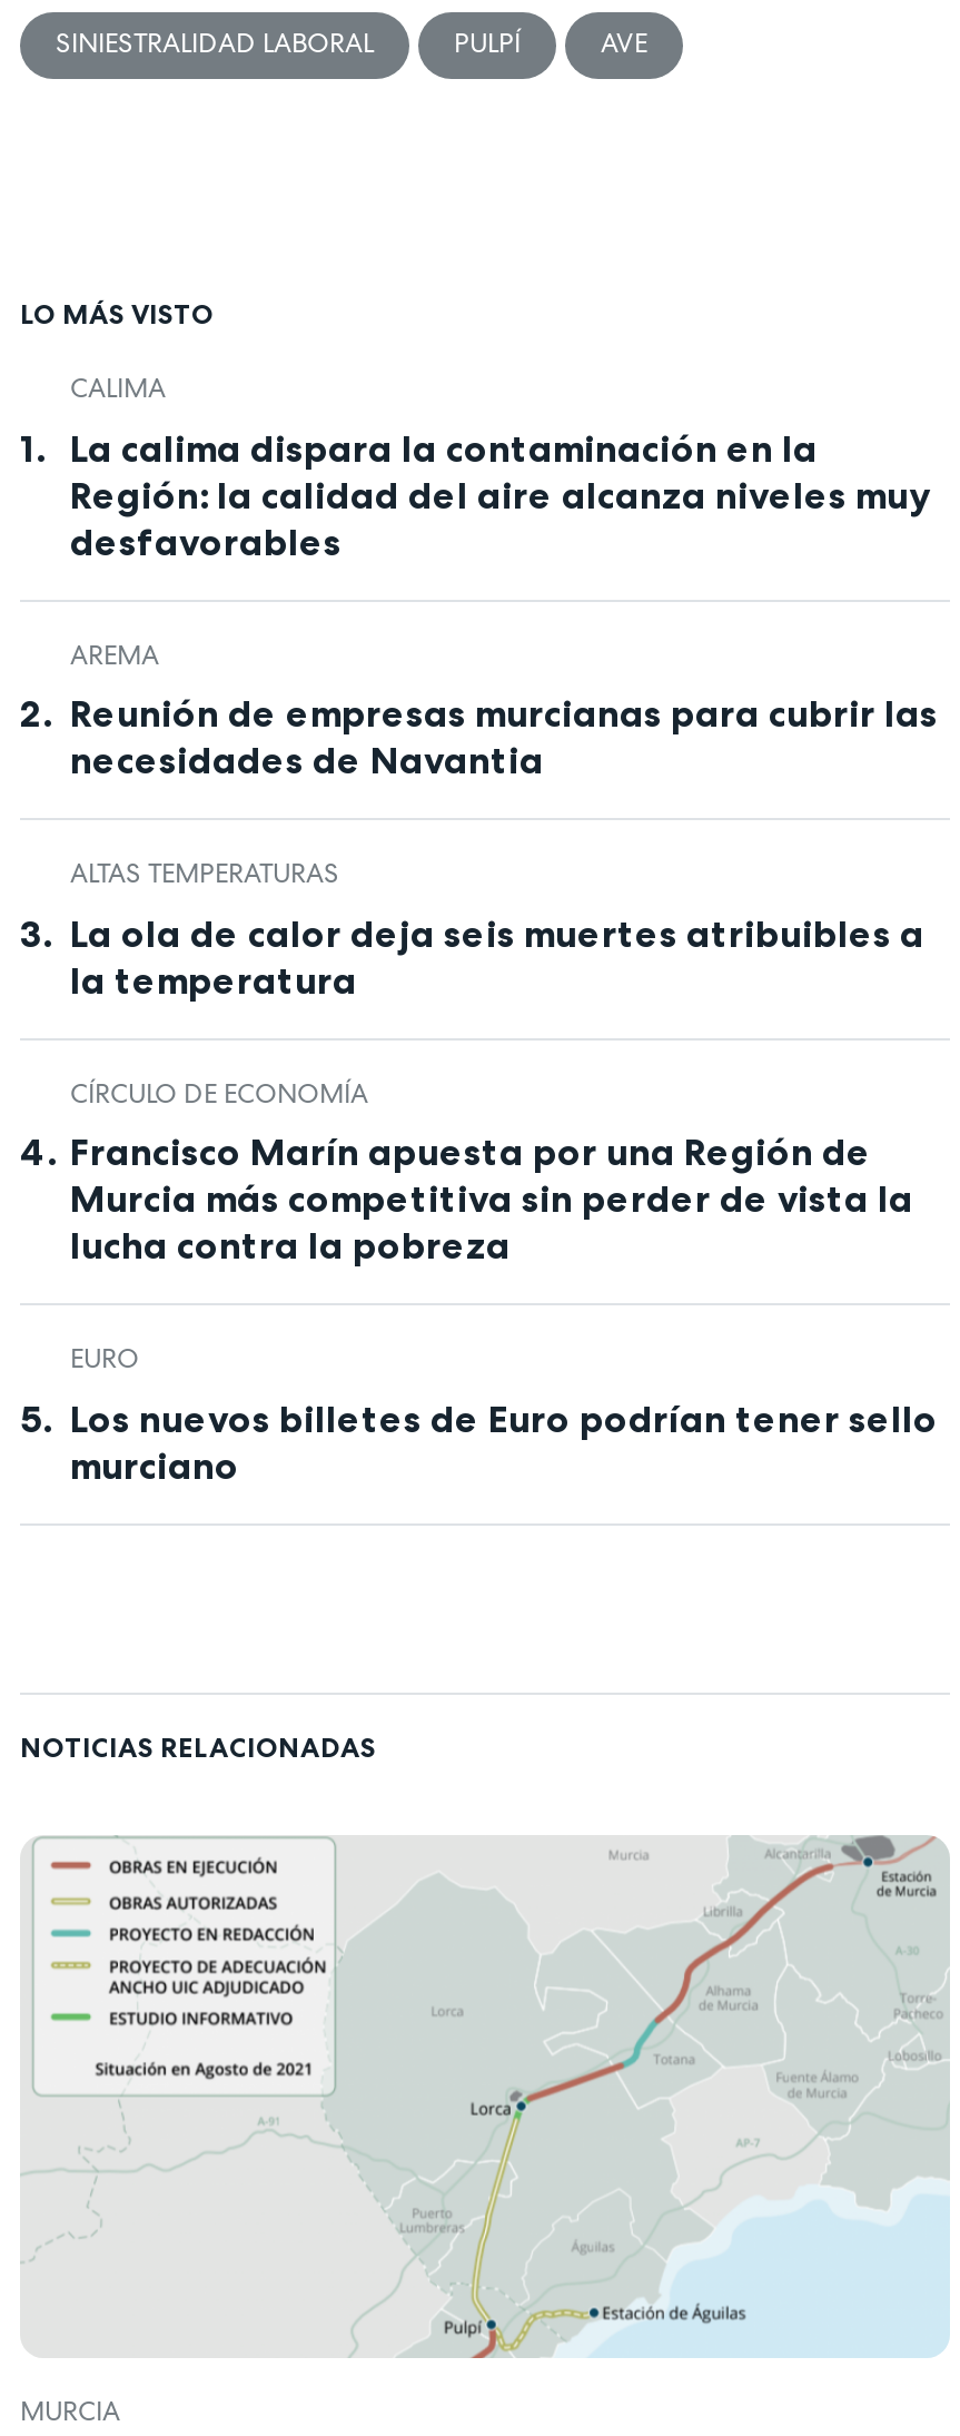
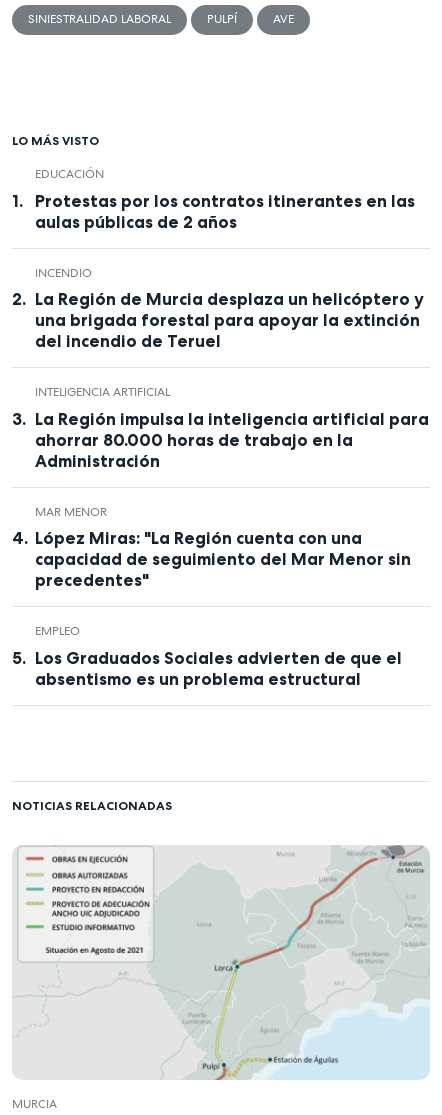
[70,371,931,564] CALIMA | La calima dispara la contaminación en la | Región: la calidad del aire alcanza niveles muy | desfavorables -> [34,166,414,232] EDUCACIÓN | Protestas por los contratos itinerantes en las | aulas públicas de 2 años
[70,637,938,783] AREMA | Reunión de empresas murcianas para cubrir las | necesidades de Navantia -> [34,265,423,351] INCENDIO | La Región de Murcia desplaza un helicóptero y | una brigada forestal para apoyar la extinción | del incendio de Teruel
[70,857,924,1002] ALTAS TEMPERATURAS | La ola de calor deja seis muertes atribuibles a | la temperatura -> [34,384,428,471] INTELIGENCIA ARTIFICIAL | La Región impulsa la inteligencia artificial para | ahorrar 80.000 horas de trabajo en la | Administración
[70,1076,913,1268] CÍRCULO DE ECONOMÍA | Francisco Marín apuesta por una Región de | Murcia más competitiva sin perder de vista la | lucha contra la pobreza -> [34,504,410,590] MAR MENOR | López Miras: "La Región cuenta con una | capacidad de seguimiento del Mar Menor sin | precedentes"
[70,1342,938,1488] EURO | Los nuevos billetes de Euro podrían tener sello | murciano -> [34,623,401,689] EMPLEO | Los Graduados Sociales advierten de que el | absentismo es un problema estructural

